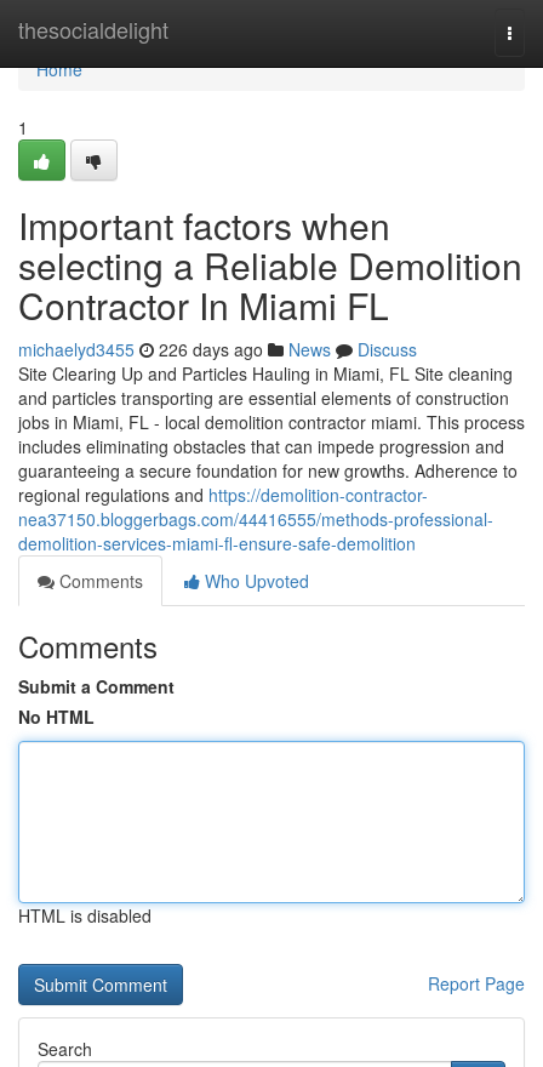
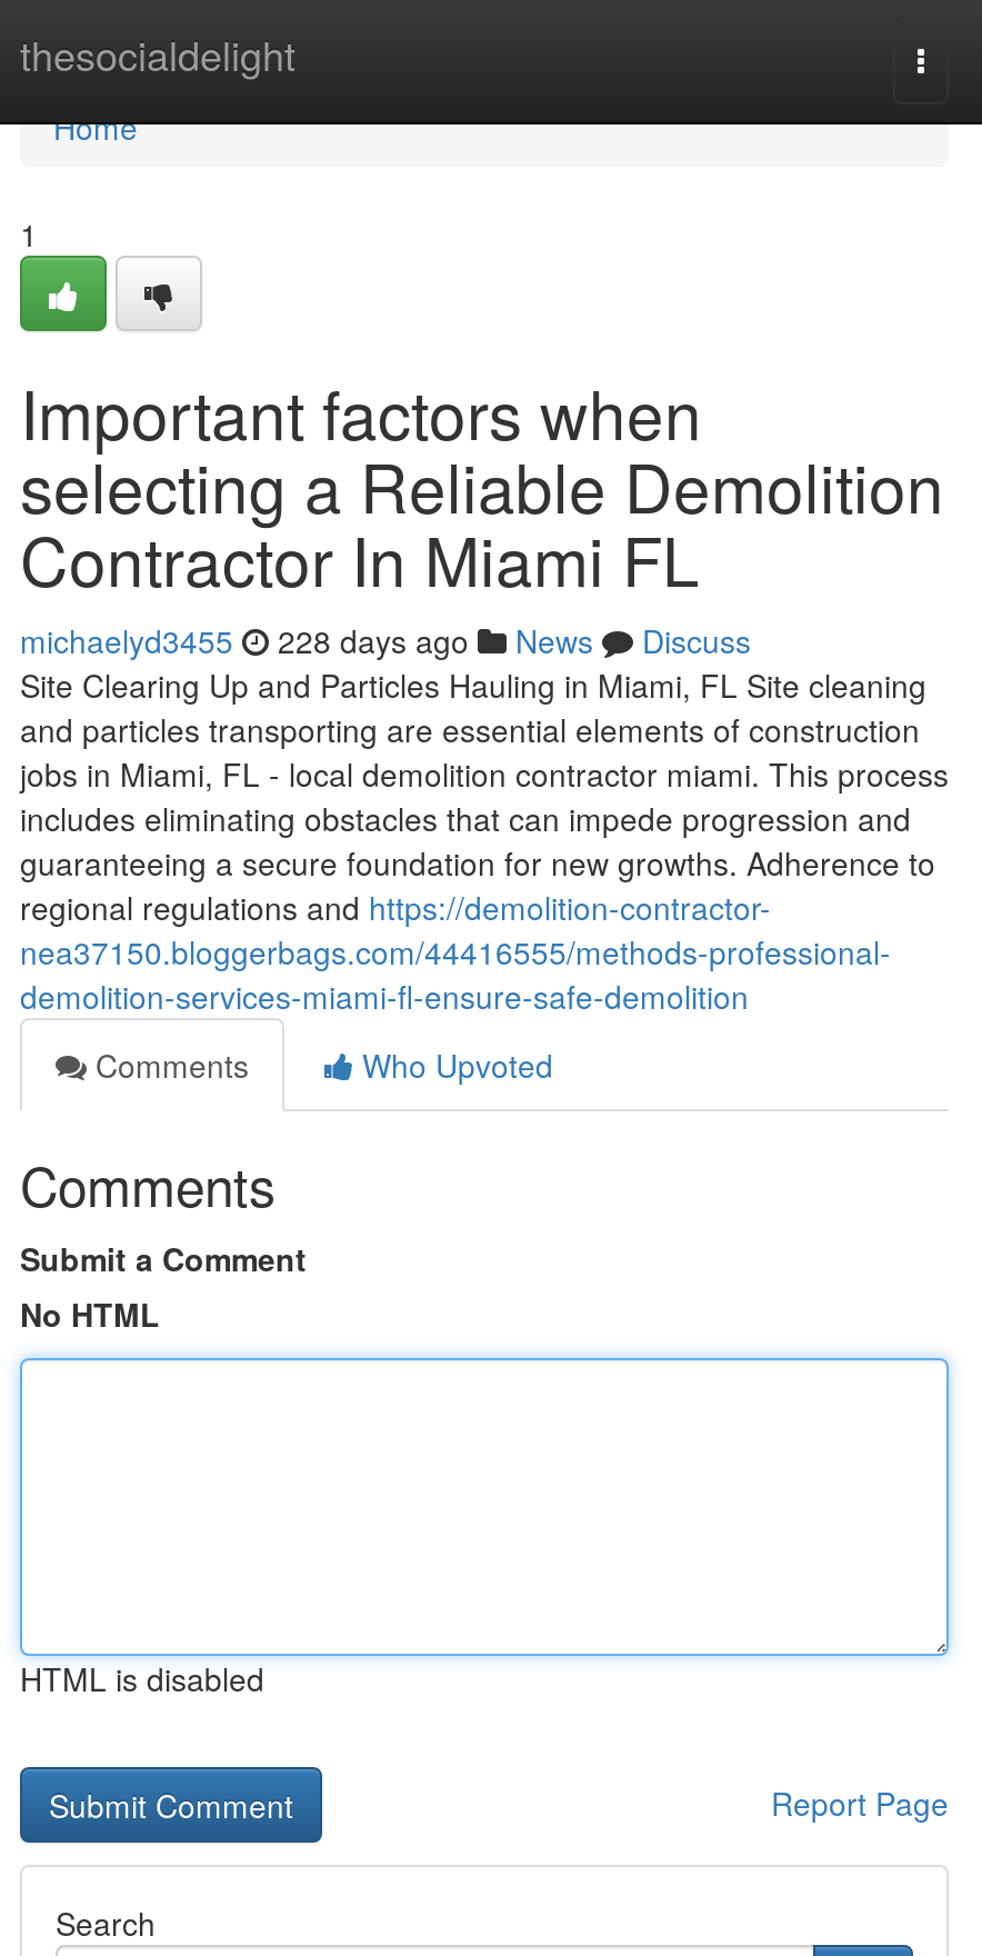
[18,337,417,361] michaelyd3455 226 days ago News Discuss -> [20,618,751,662] michaelyd3455 228 days ago News Discuss

